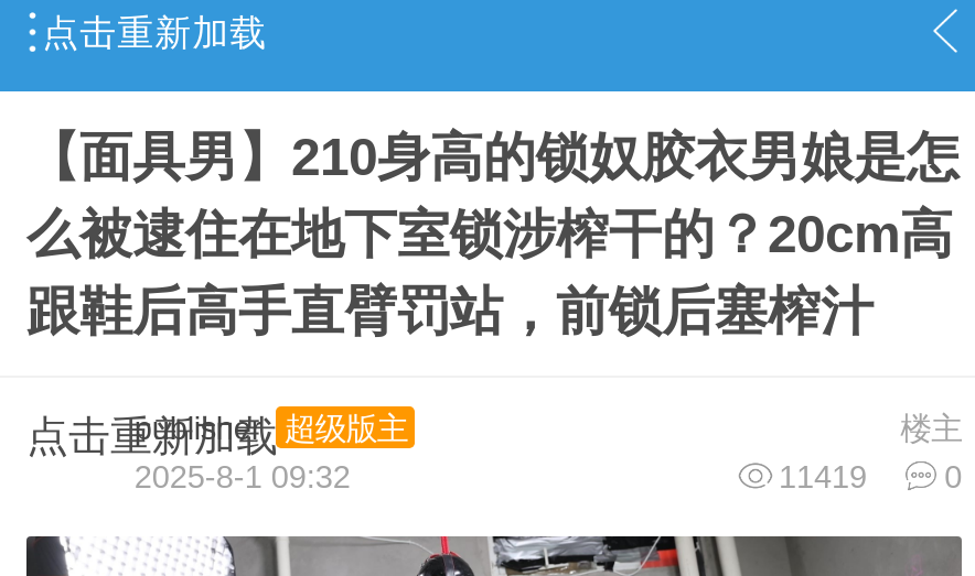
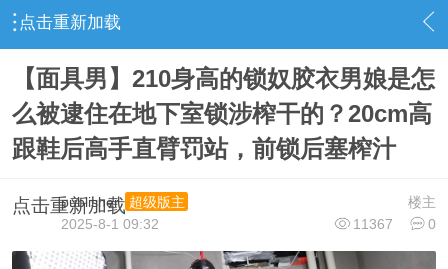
[779,459,962,494] 11419 0 -> [353,216,436,232] 11367 0

